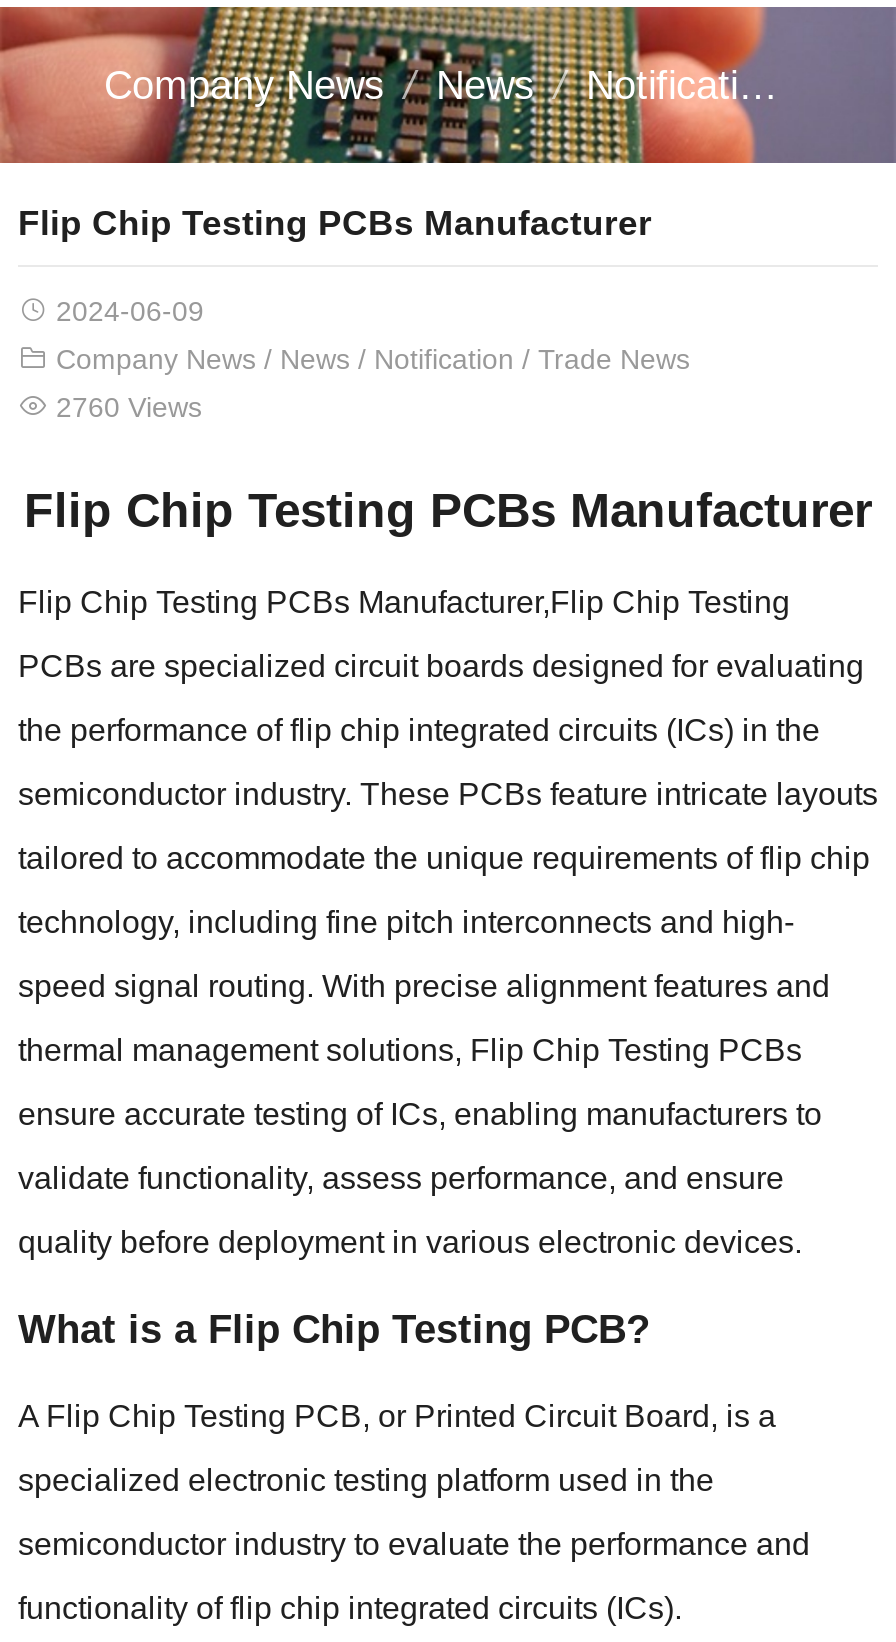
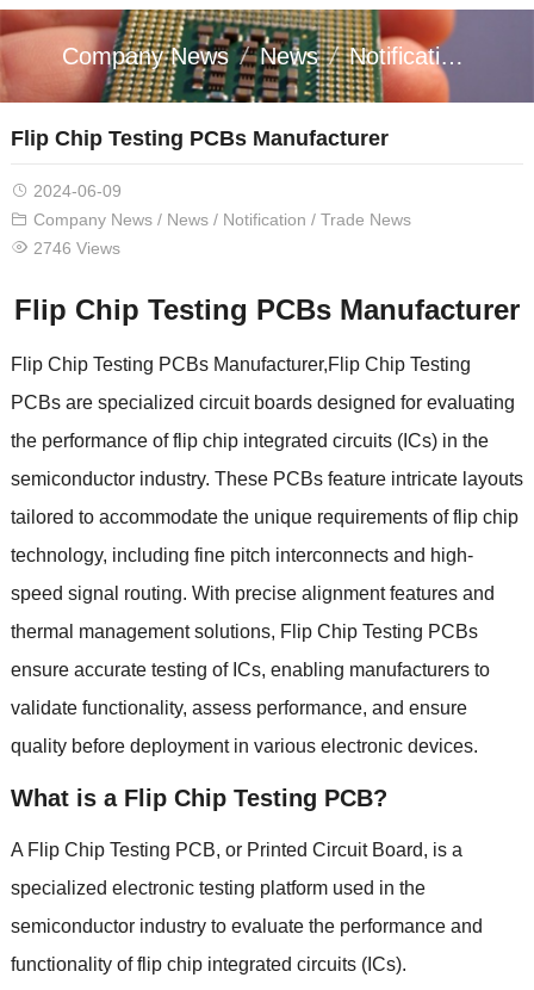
[56,391,202,423] 2760 Views -> [33,239,120,258] 2746 Views

